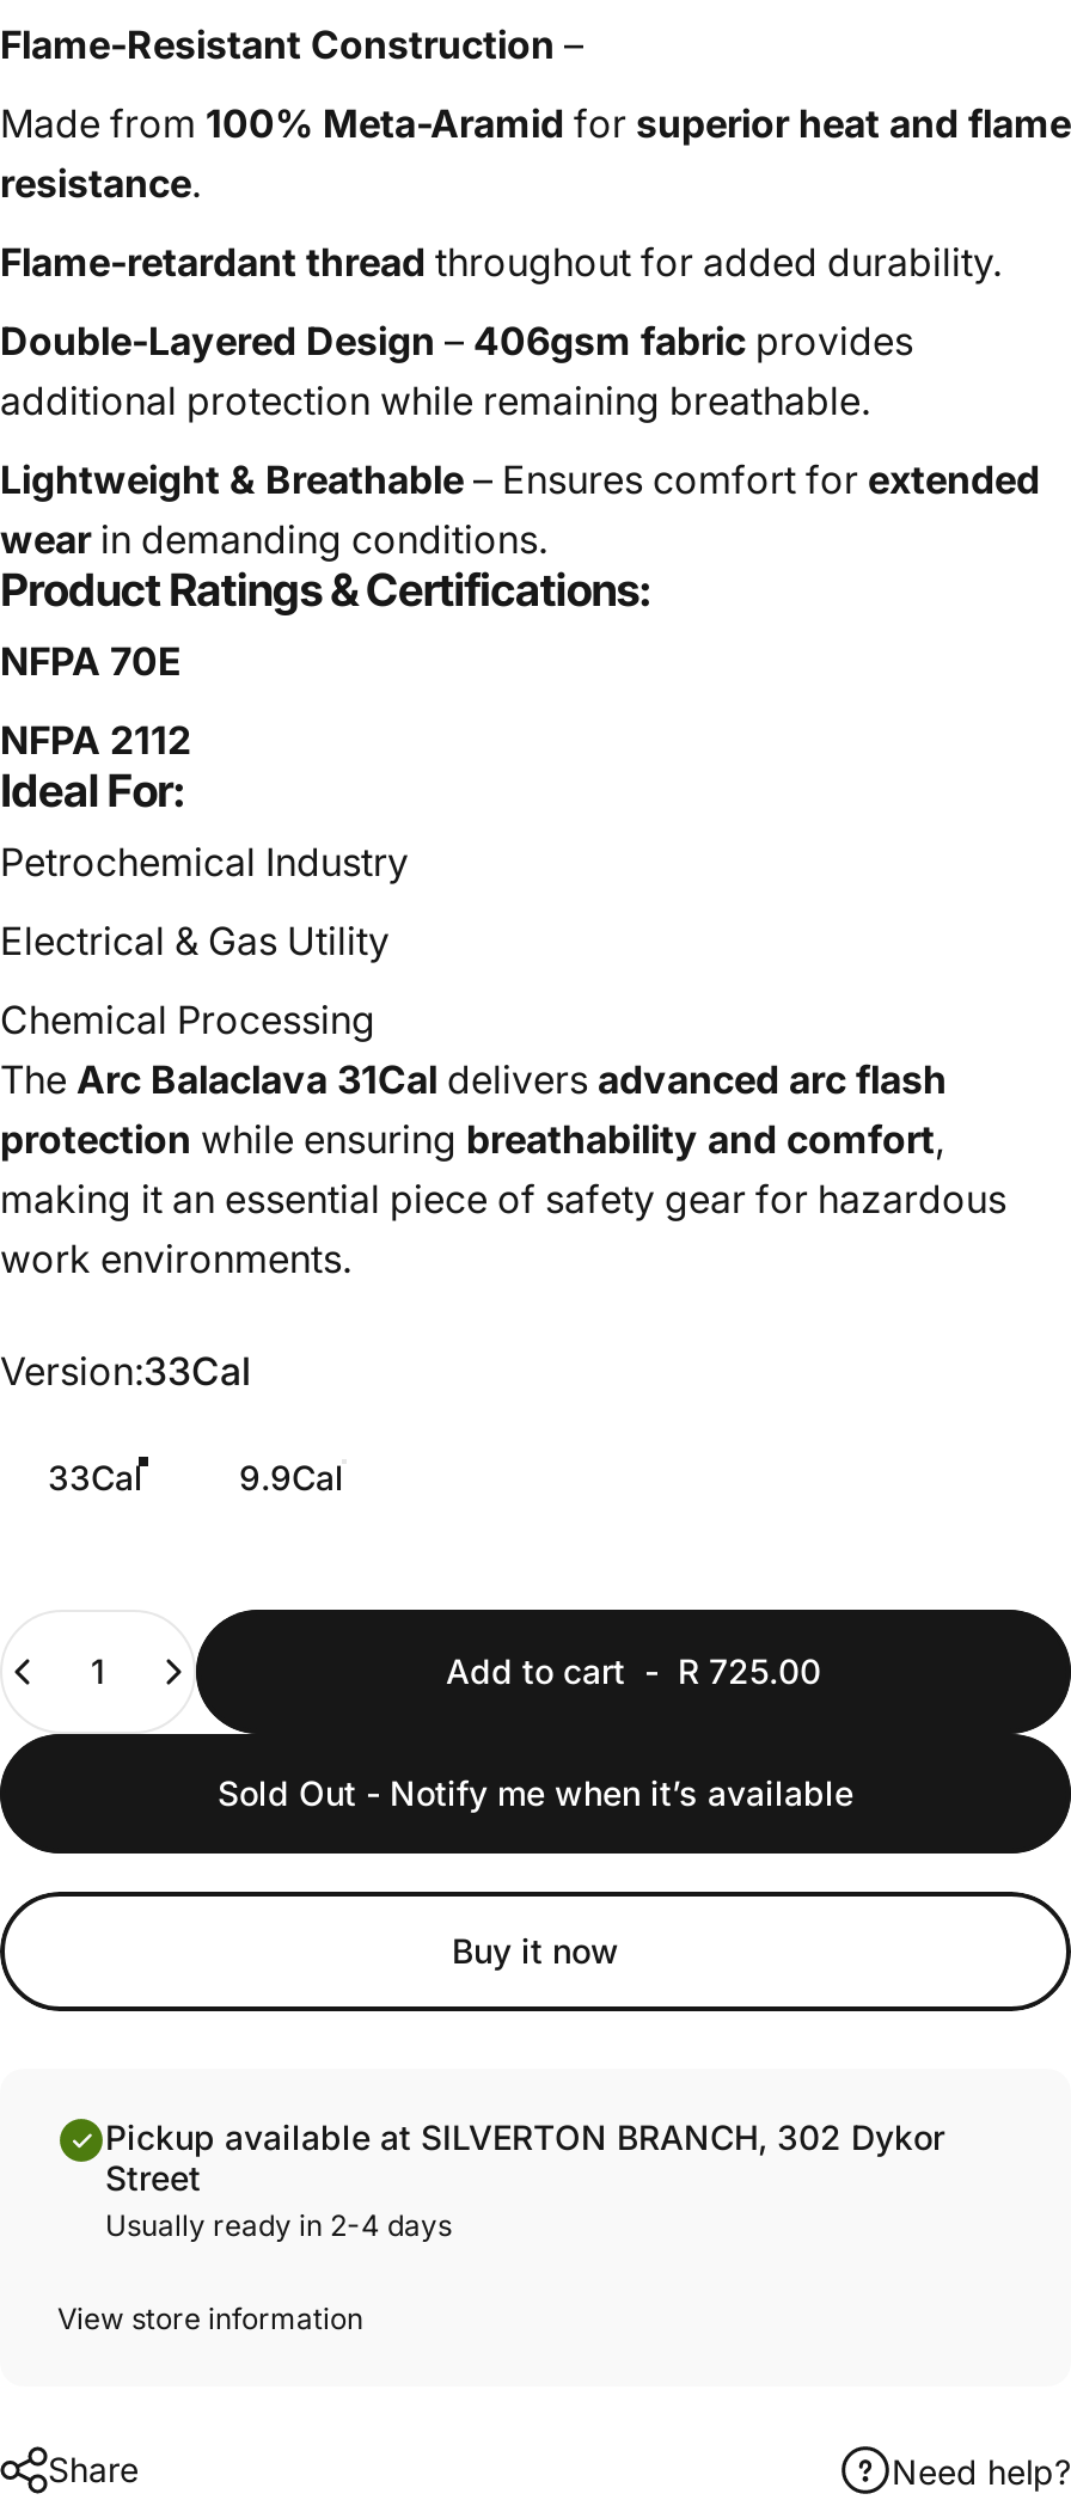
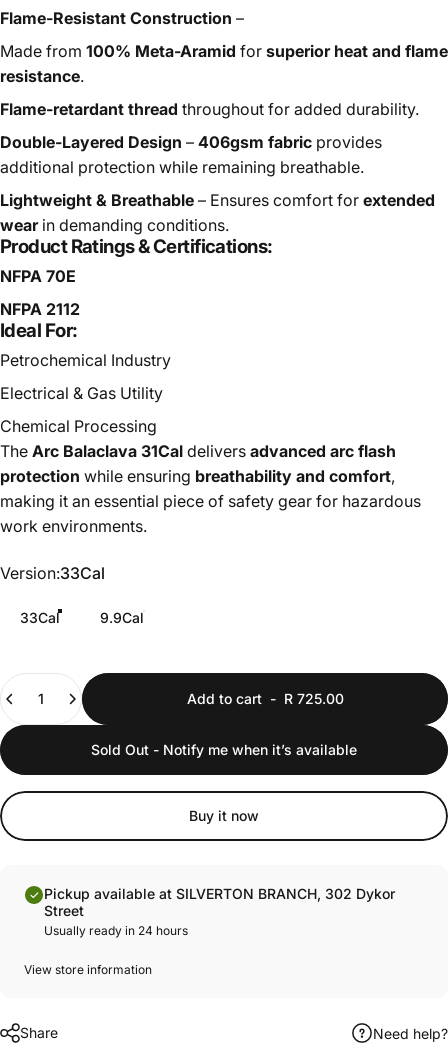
[105,2208,452,2244] Usually ready in 2-4 days -> [44,923,188,938] Usually ready in 24 hours

